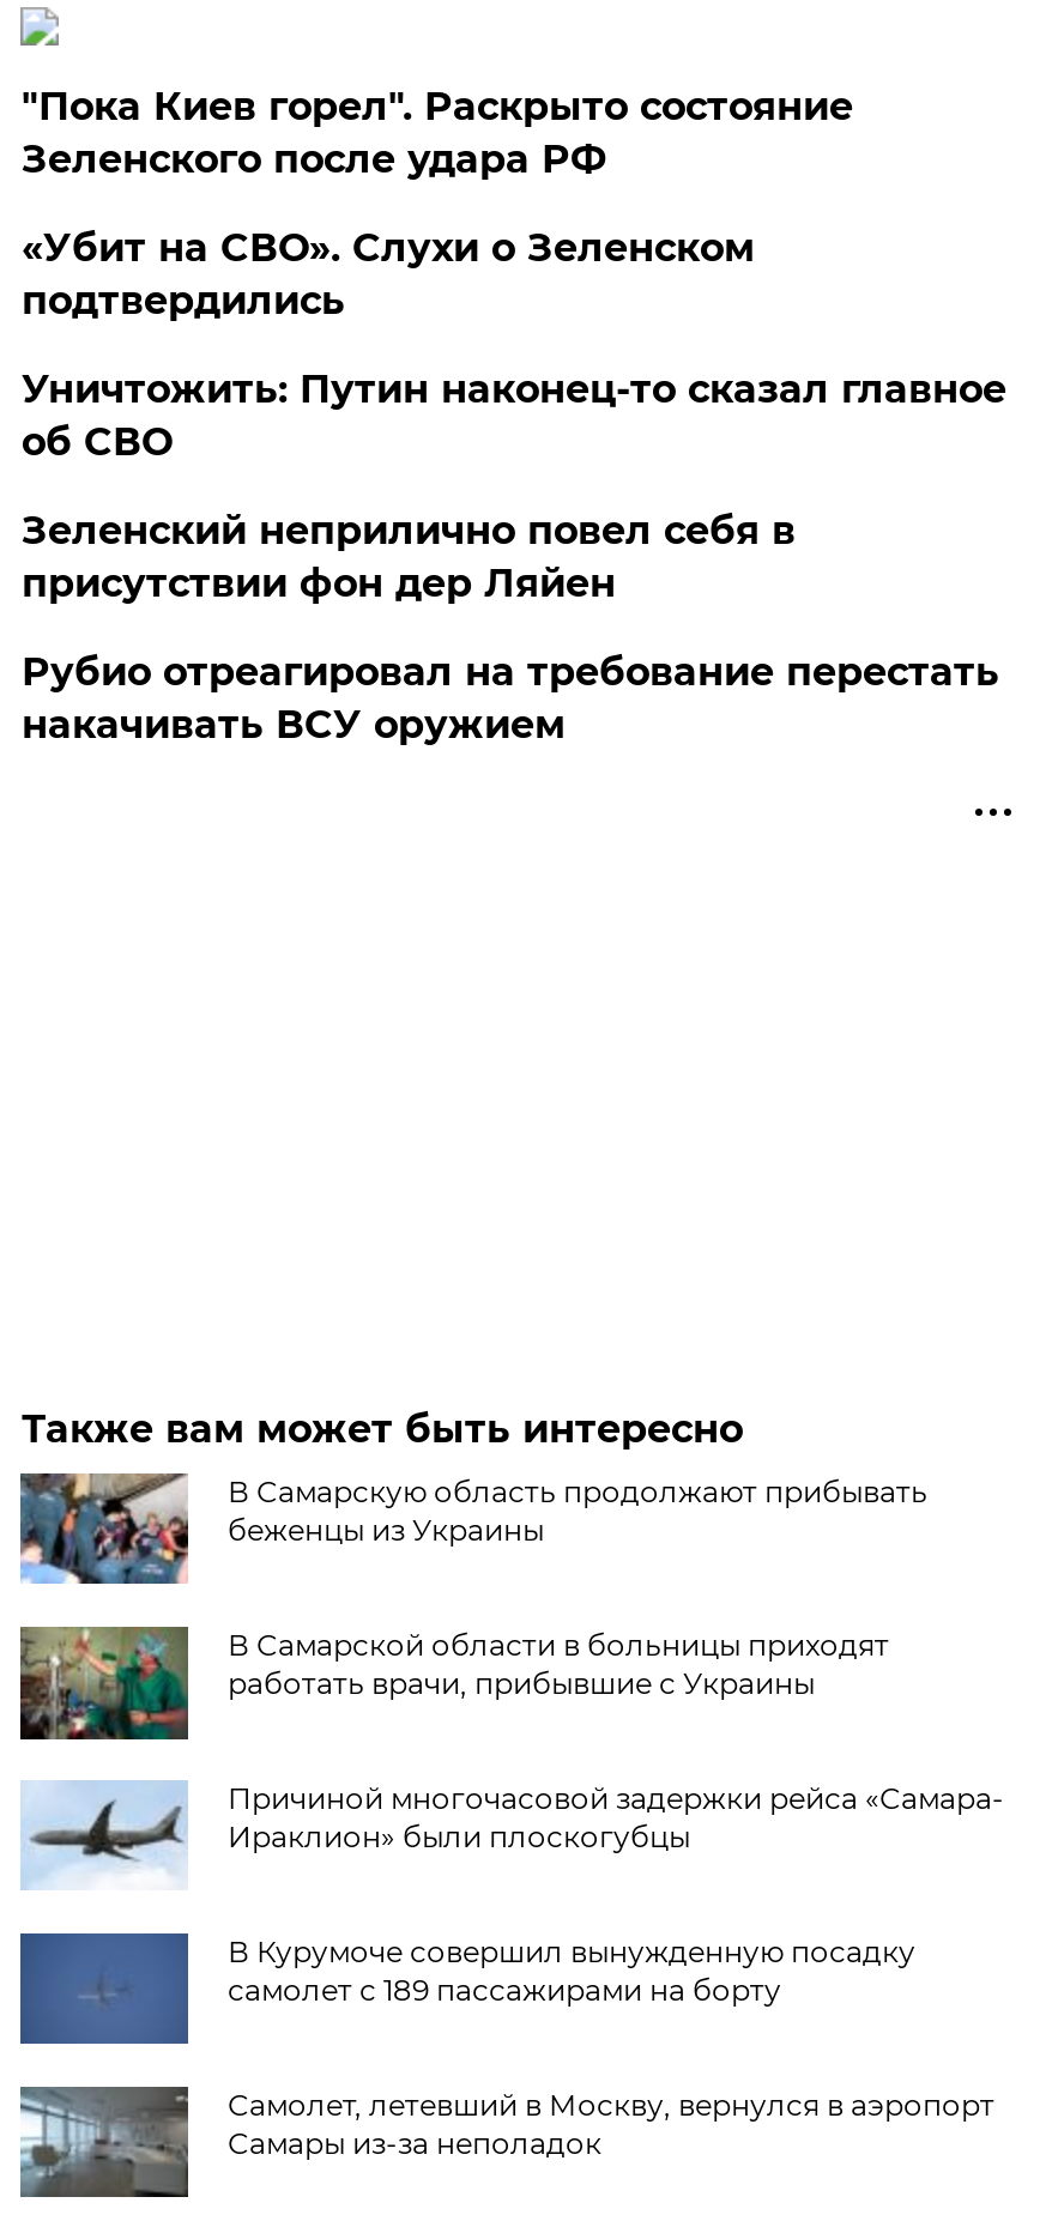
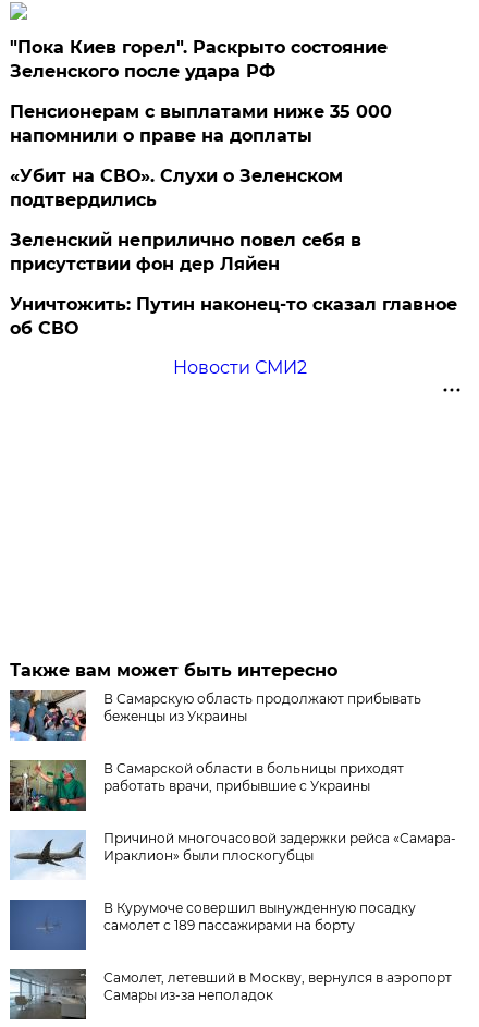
none -> [10,101,392,146] Пенсионерам с выплатами ниже 35 000 | напомнили о праве на доплаты
moved [21,225,755,323] -> [10,165,343,210]: «Убит на СВО». Слухи о Зеленском | подтвердились
moved [21,366,1006,465] -> [10,294,458,339]: Уничтожить: Путин наконец-то сказал главное | об СВО
[21,649,999,747] Рубио отреагировал на требование перестать | накачивать ВСУ оружием -> [173,357,307,378] Новости СМИ2

